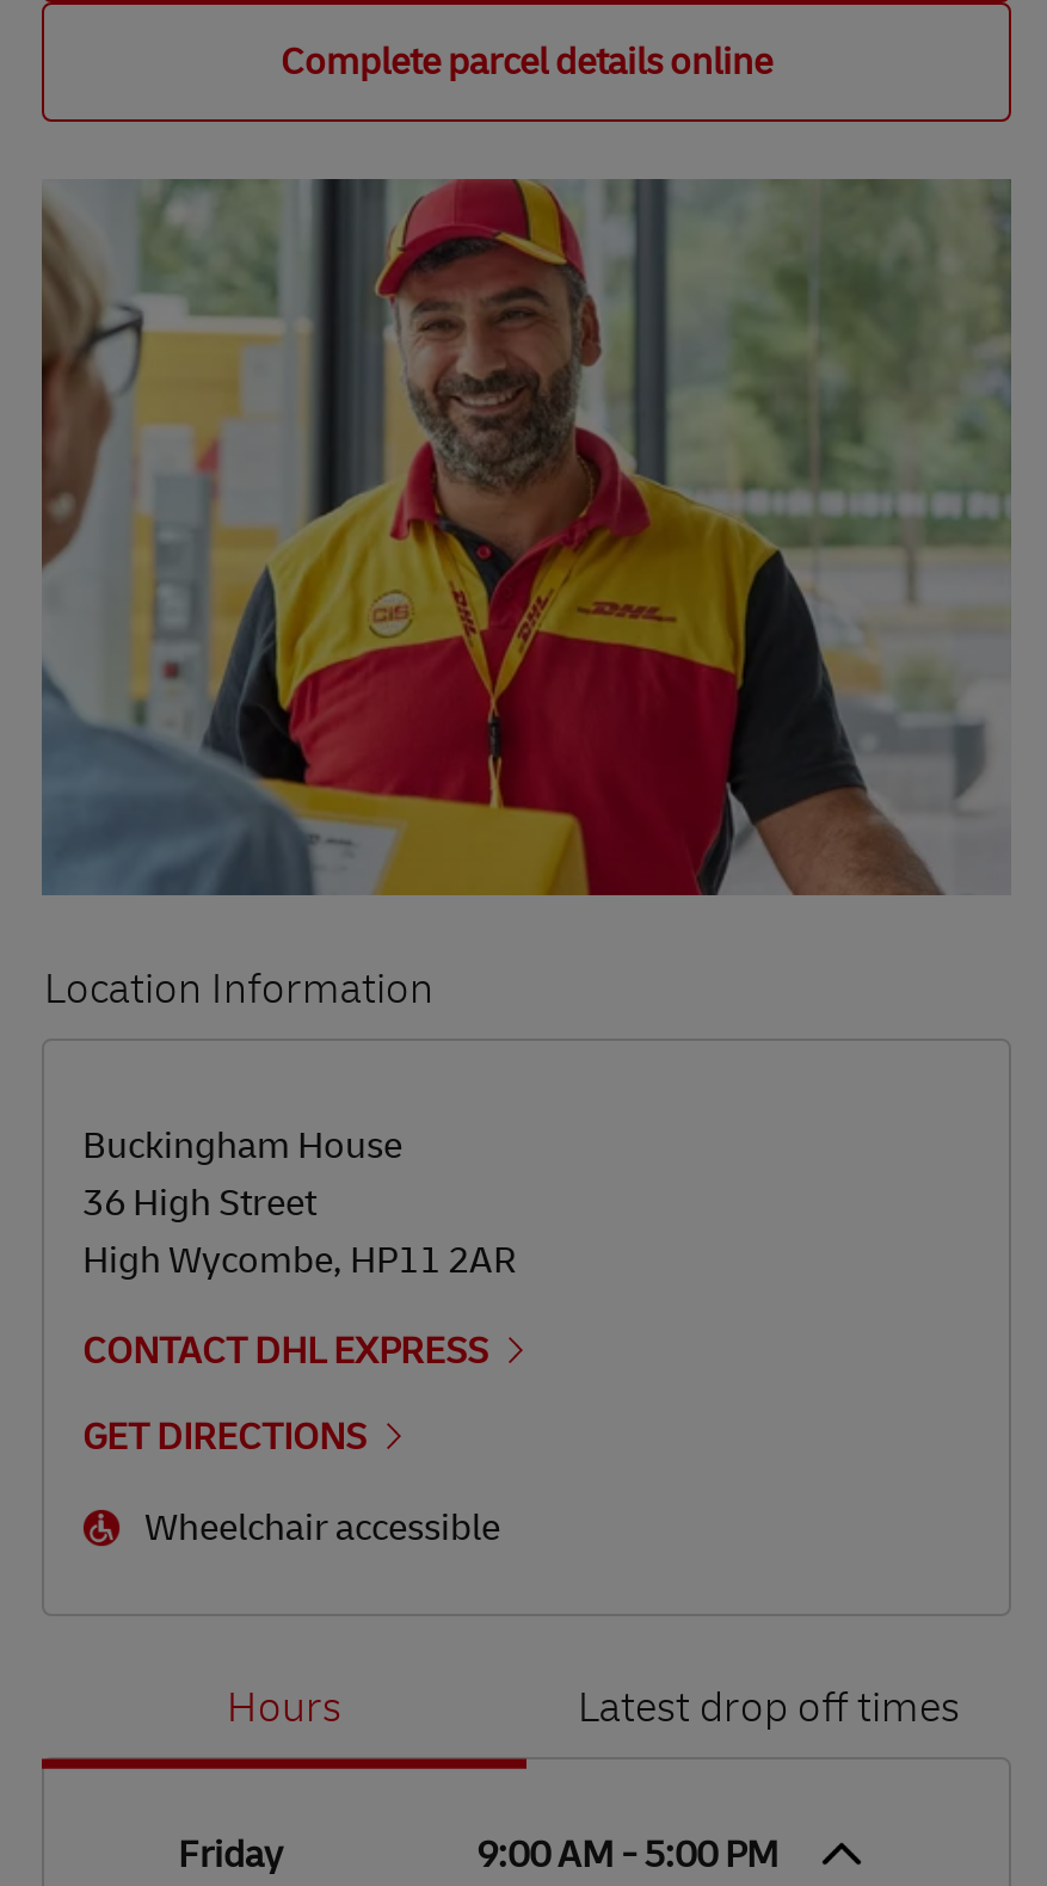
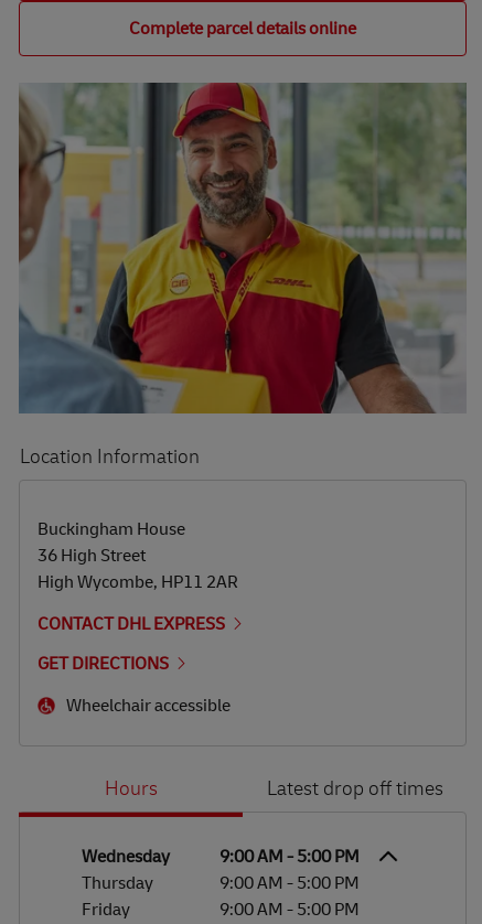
none -> [82,846,360,895] Wednesday | 9:00 AM - 5:00 PM | Thursday | 9:00 AM - 5:00 PM

